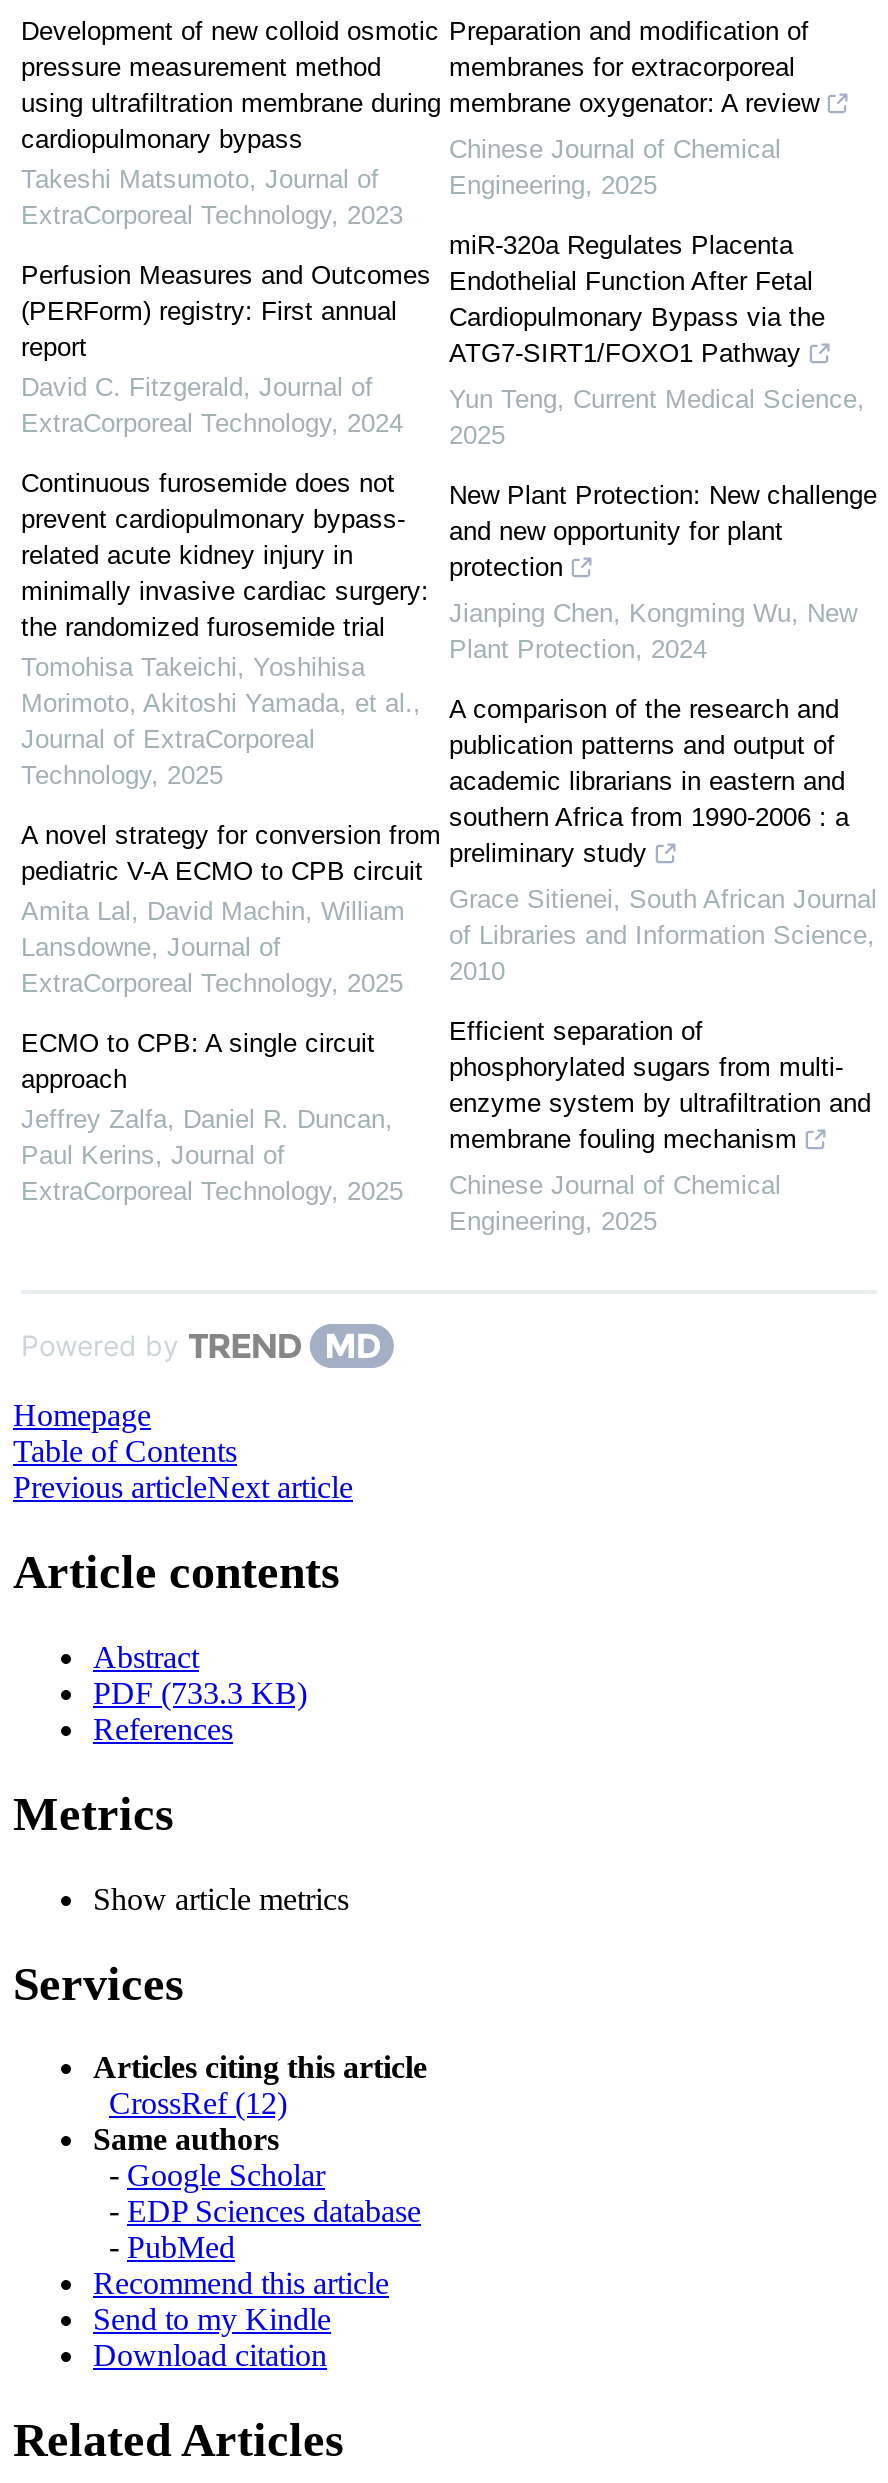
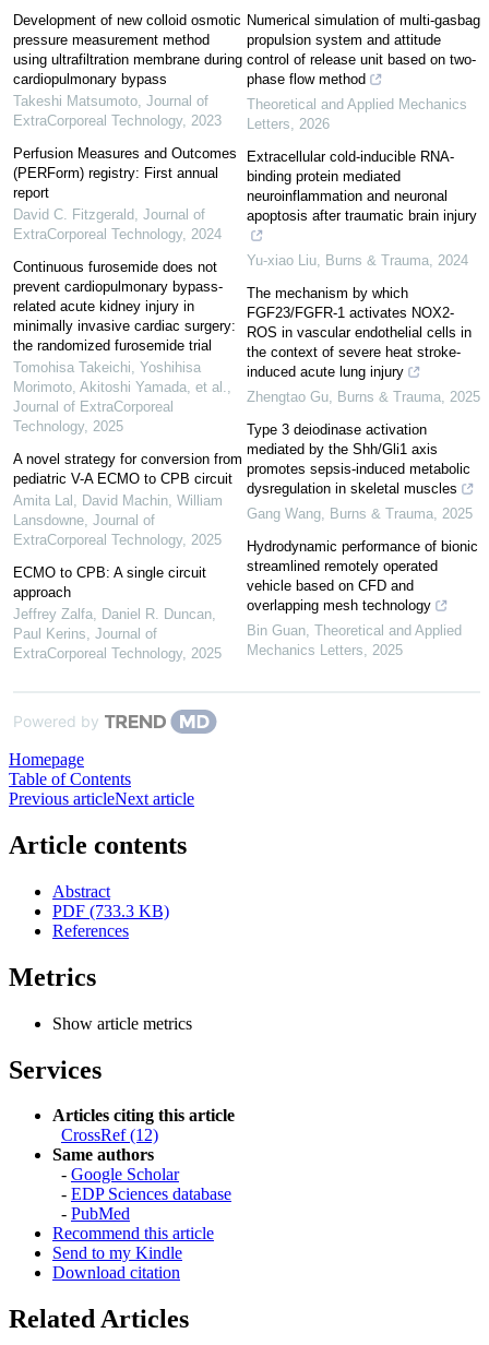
[449,16,819,118] Preparation and modification of | membranes for extracorporeal | membrane oxygenator: A review -> [247,12,480,87] Numerical simulation of multi-gasbag | propulsion system and attitude | control of release unit based on two- | phase flow method
[449,134,781,200] Chinese Journal of Chemical | Engineering, 2025 -> [247,96,467,132] Theoretical and Applied Mechanics | Letters, 2026
[449,230,825,368] miR-320a Regulates Placenta | Endothelial Function After Fetal | Cardiopulmonary Bypass via the | ATG7-SIRT1/FOXO1 Pathway -> [247,148,477,224] Extracellular cold-inducible RNA- | binding protein mediated | neuroinflammation and neuronal | apoptosis after traumatic brain injury
[449,384,865,450] Yun Teng, Current Medical Science, | 2025 -> [247,252,468,269] Yu-xiao Liu, Burns & Trauma, 2024
[449,480,877,582] New Plant Protection: New challenge | and new opportunity for plant | protection -> [247,285,472,380] The mechanism by which | FGF23/FGFR-1 activates NOX2- | ROS in vascular endothelial cells in | the context of severe heat stroke- | induced acute lung injury
[449,598,857,664] Jianping Chen, Kongming Wu, New | Plant Protection, 2024 -> [247,389,480,405] Zhengtao Gu, Burns & Trauma, 2025
[449,694,849,868] A comparison of the research and | publication patterns and output of | academic librarians in eastern and | southern Africa from 1990-2006 : a | preliminary study -> [247,421,470,497] Type 3 deiodinase activation | mediated by the Shh/Gli1 axis | promotes sepsis-induced metabolic | dysregulation in skeletal muscles
[449,884,877,986] Grace Sitienei, South African Journal | of Libraries and Information Science, | 2010 -> [247,505,473,522] Gang Wang, Burns & Trauma, 2025
[449,1016,871,1154] Efficient separation of | phosphorylated sugars from multi- | enzyme system by ultrafiltration and | membrane fouling mechanism -> [247,538,478,614] Hydrodynamic performance of bionic | streamlined remotely operated | vehicle based on CFD and | overlapping mesh technology
[449,1170,781,1236] Chinese Journal of Chemical | Engineering, 2025 -> [247,622,462,658] Bin Guan, Theoretical and Applied | Mechanics Letters, 2025

